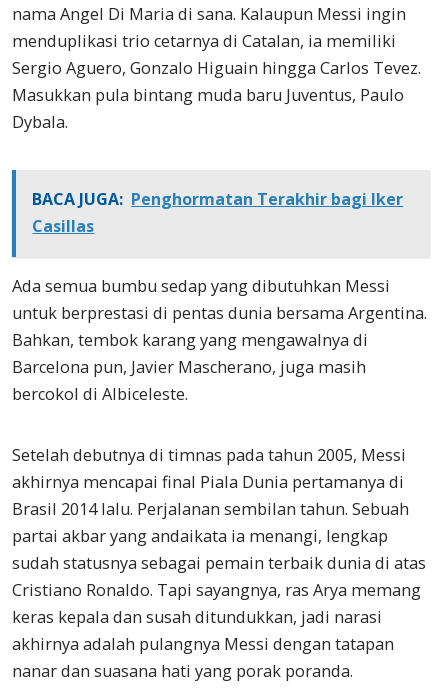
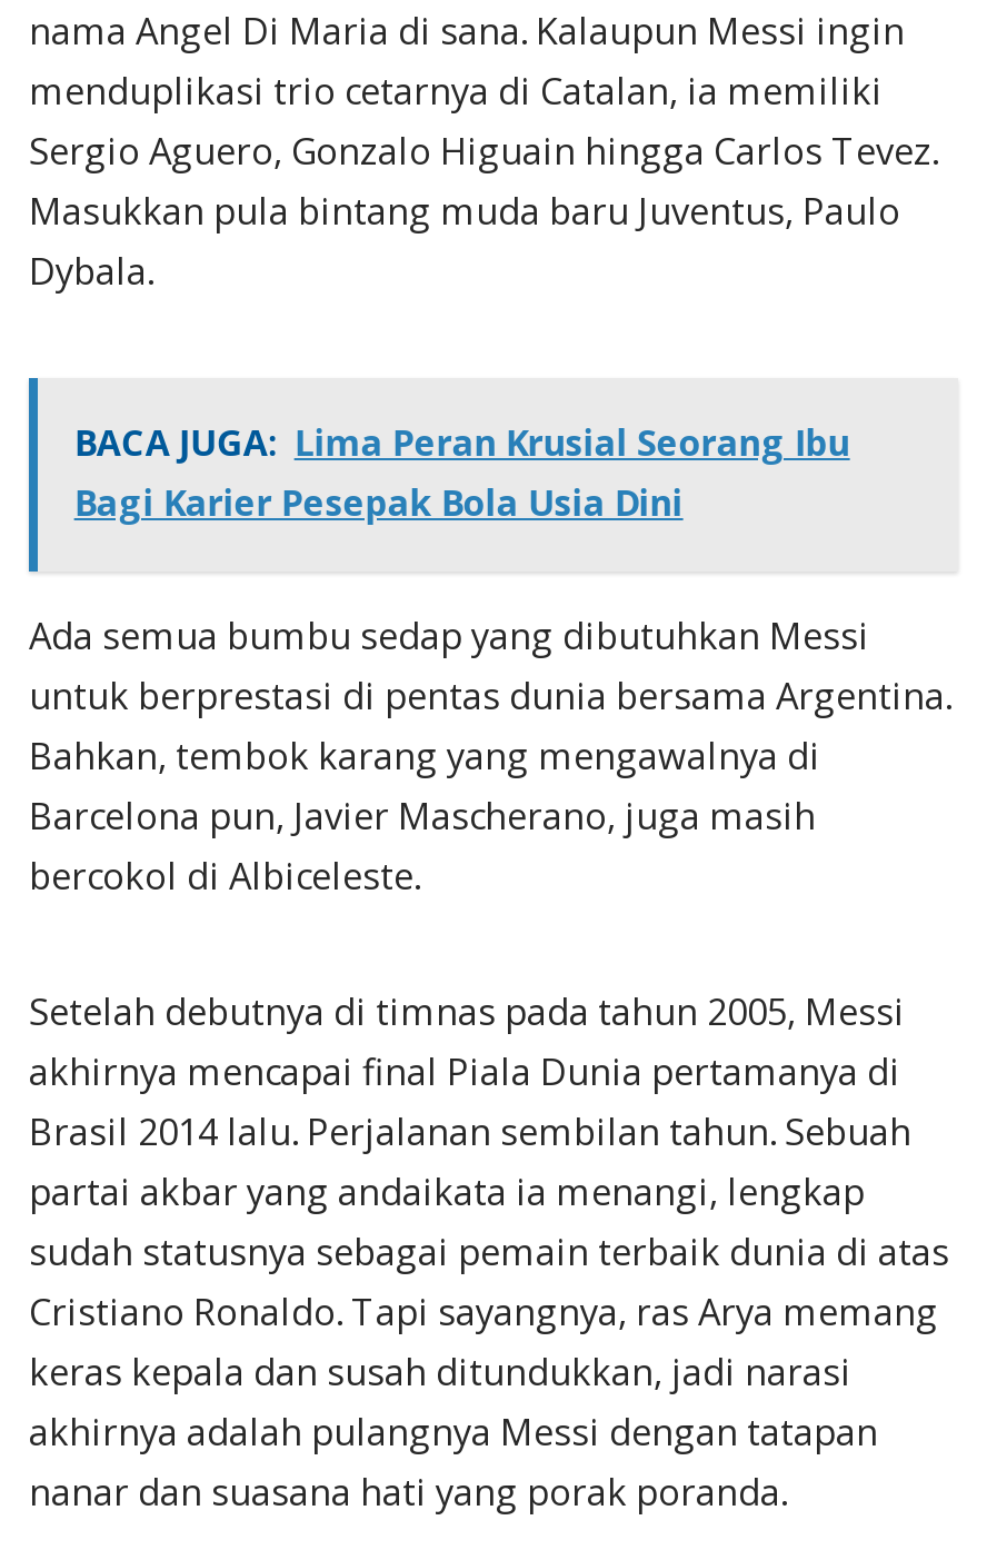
[32,188,403,237] BACA JUGA: Penghormatan Terakhir bagi Iker | Casillas -> [74,419,850,527] BACA JUGA: Lima Peran Krusial Seorang Ibu | Bagi Karier Pesepak Bola Usia Dini

